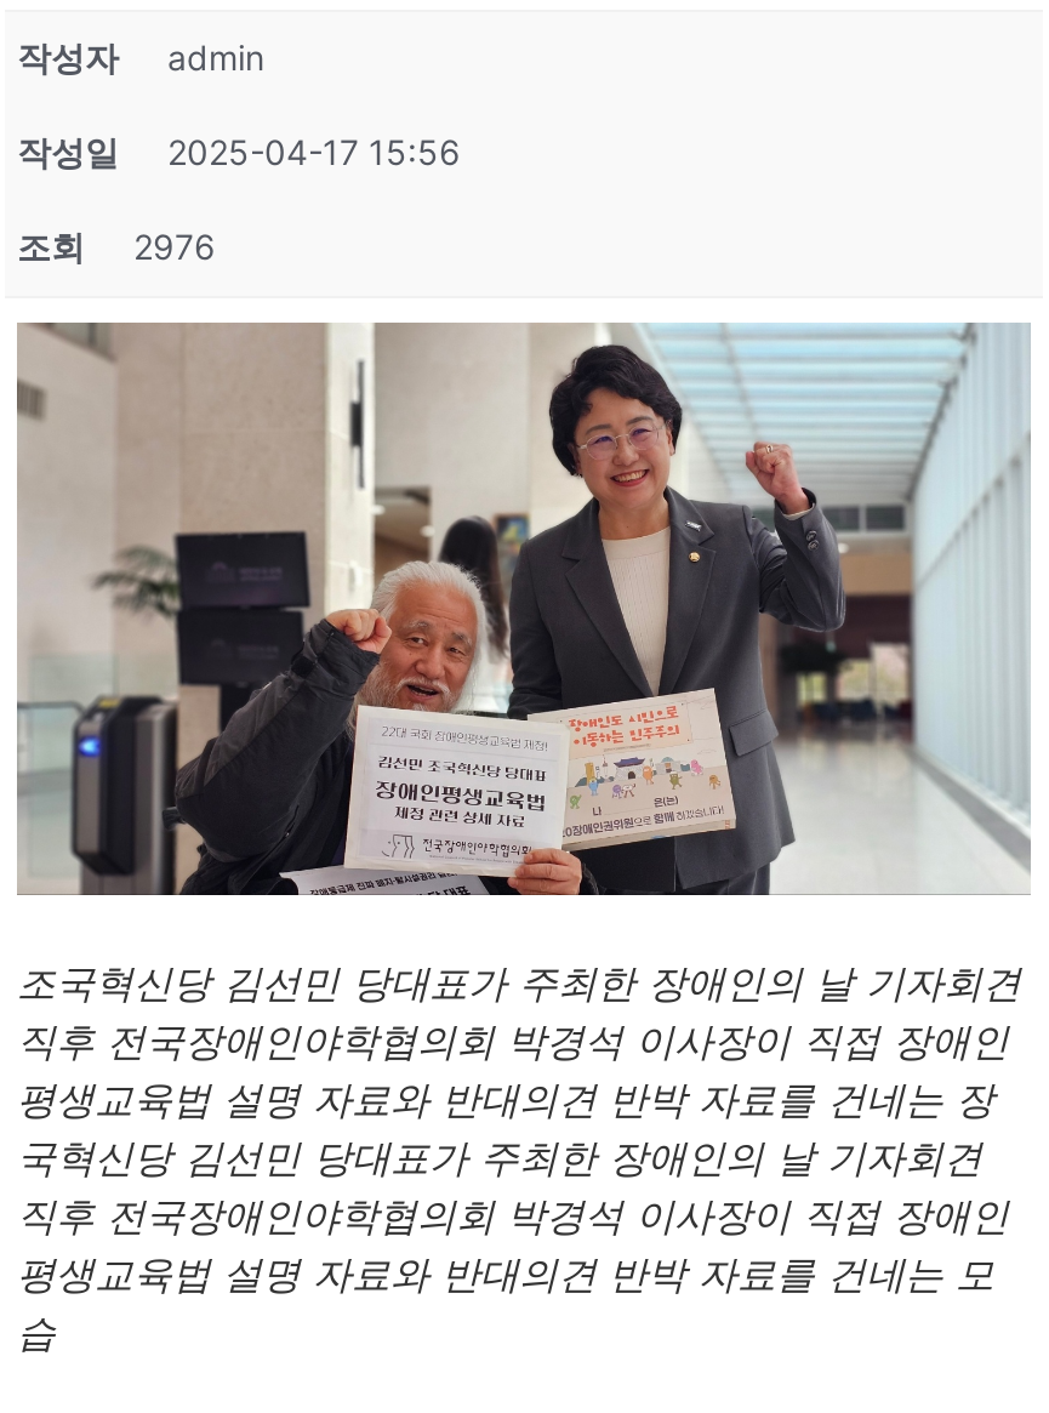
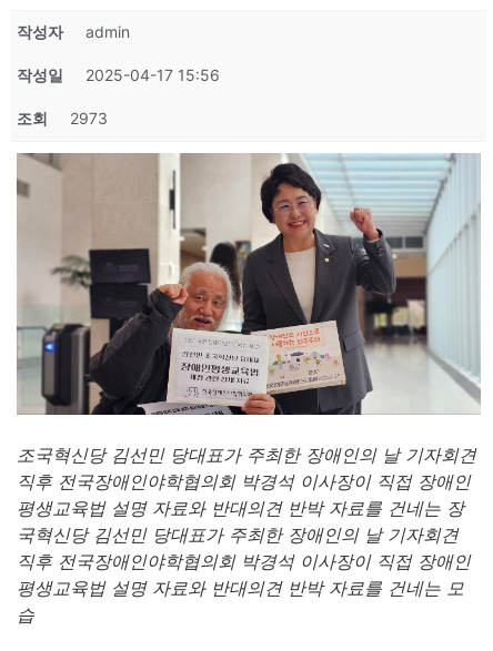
[17,225,216,266] 조회 2976 -> [17,108,108,127] 조회 2973

